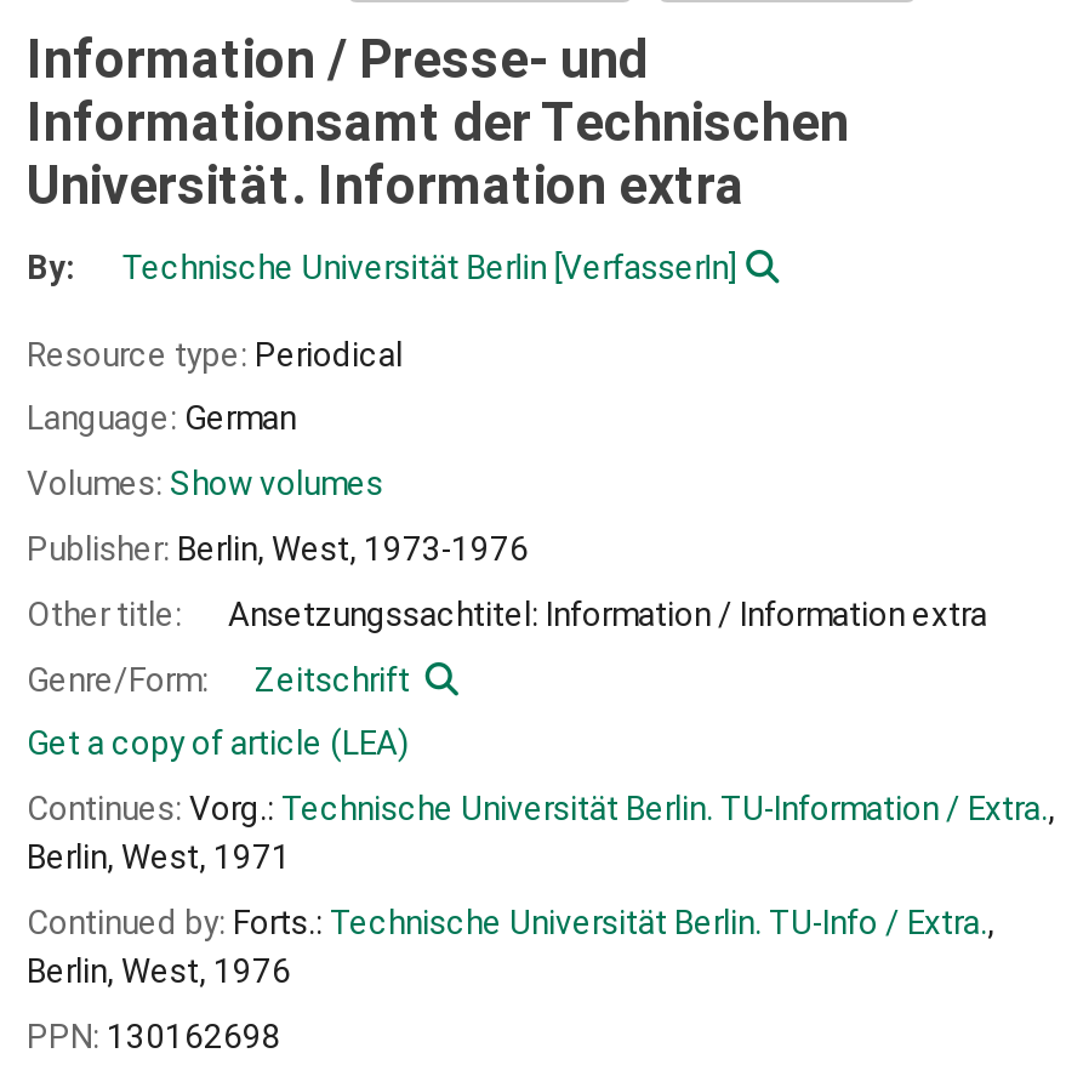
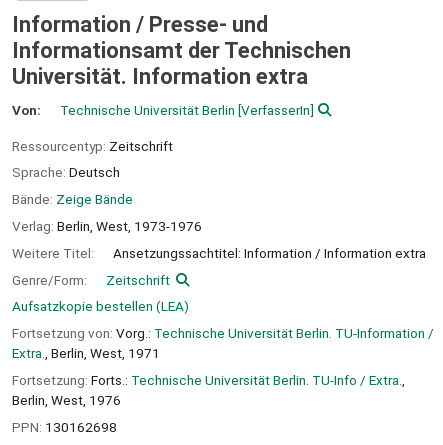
[27,246,75,285] By: -> [12,102,41,118] Von:
[27,334,403,372] Resource type: Periodical -> [12,137,173,153] Ressourcentyp: Zeitschrift
[27,399,296,437] Language: German -> [12,164,120,180] Sprache: Deutsch
[27,464,383,502] Volumes: Show volumes -> [12,191,133,207] Bände: Zeige Bände
[27,529,529,567] Publisher: Berlin, West, 1973-1976 -> [12,218,202,234] Verlag: Berlin, West, 1973-1976
[27,594,189,632] Other title: -> [12,245,97,261] Weitere Titel:
[27,724,410,763] Get a copy of article (LEA) -> [12,298,189,314] Aufsatzkopie bestellen (LEA)
[27,789,1055,876] Continues: Vorg.: Technische Universität Berlin. TU-Information / Extra., | Berlin, West, 1971 -> [12,325,434,361] Fortsetzung von: Vorg.: Technische Universität Berlin. TU-Information / | Extra., Berlin, West, 1971
[27,902,994,941] Continued by: Forts.: Technische Universität Berlin. TU-Info / Extra., -> [12,372,405,388] Fortsetzung: Forts.: Technische Universität Berlin. TU-Info / Extra.,

